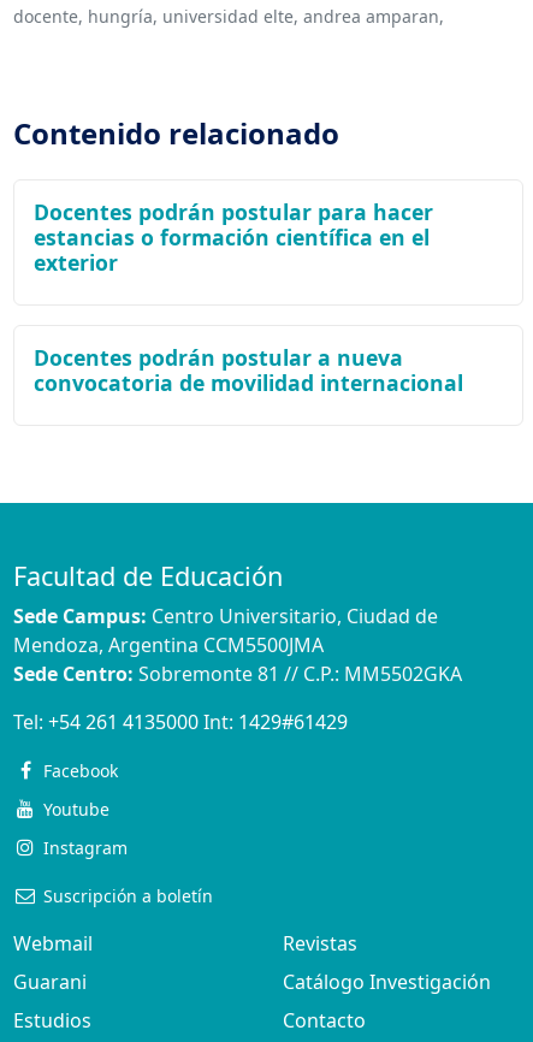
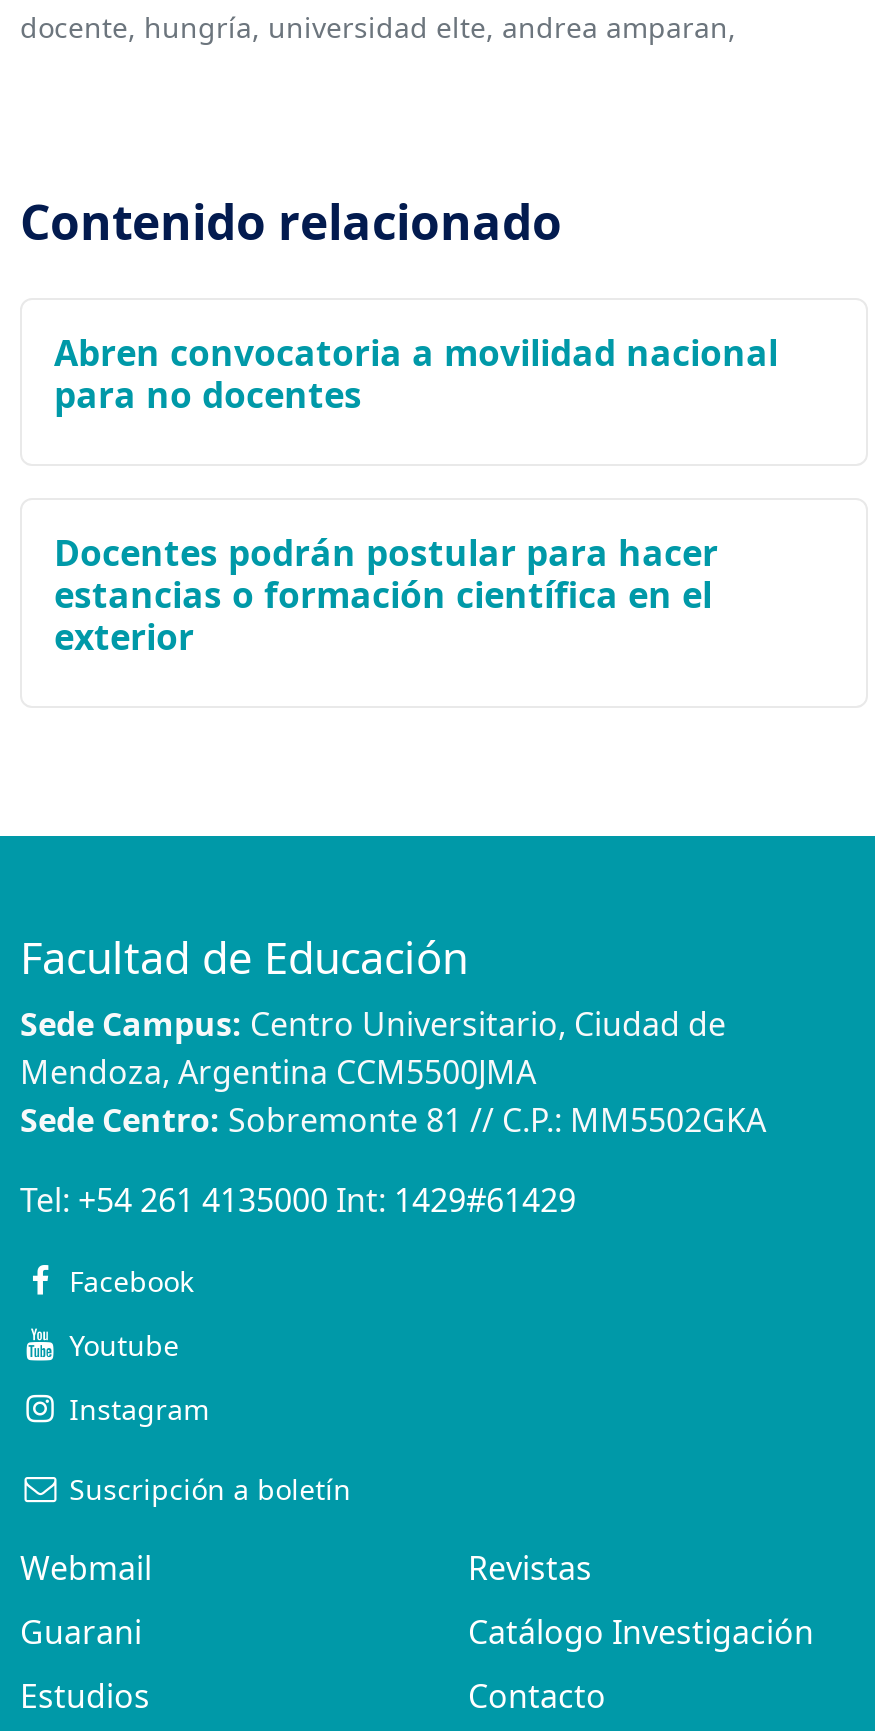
none -> [54,327,778,417] Abren convocatoria a movilidad nacional | para no docentes
moved [34,197,433,276] -> [54,527,718,659]: Docentes podrán postular para hacer | estancias o formación científica en el | exterior
[34,342,463,396] Docentes podrán postular a nueva | convocatoria de movilidad internacional -> none

